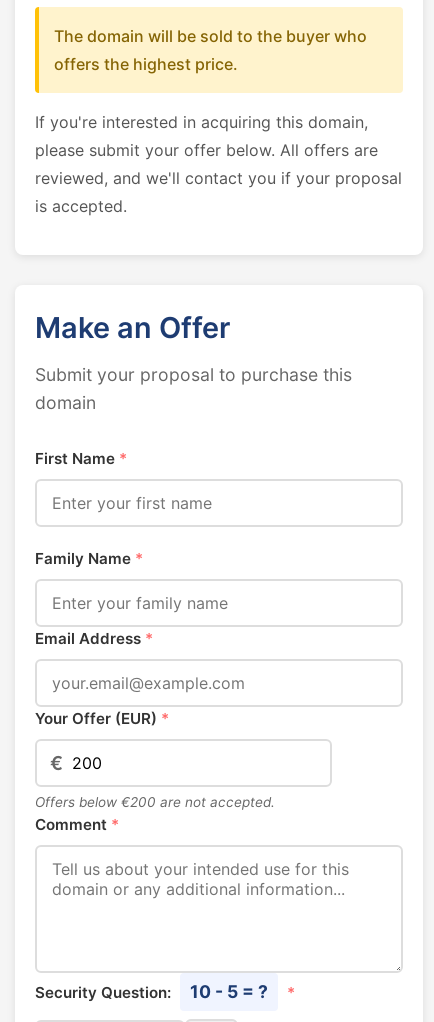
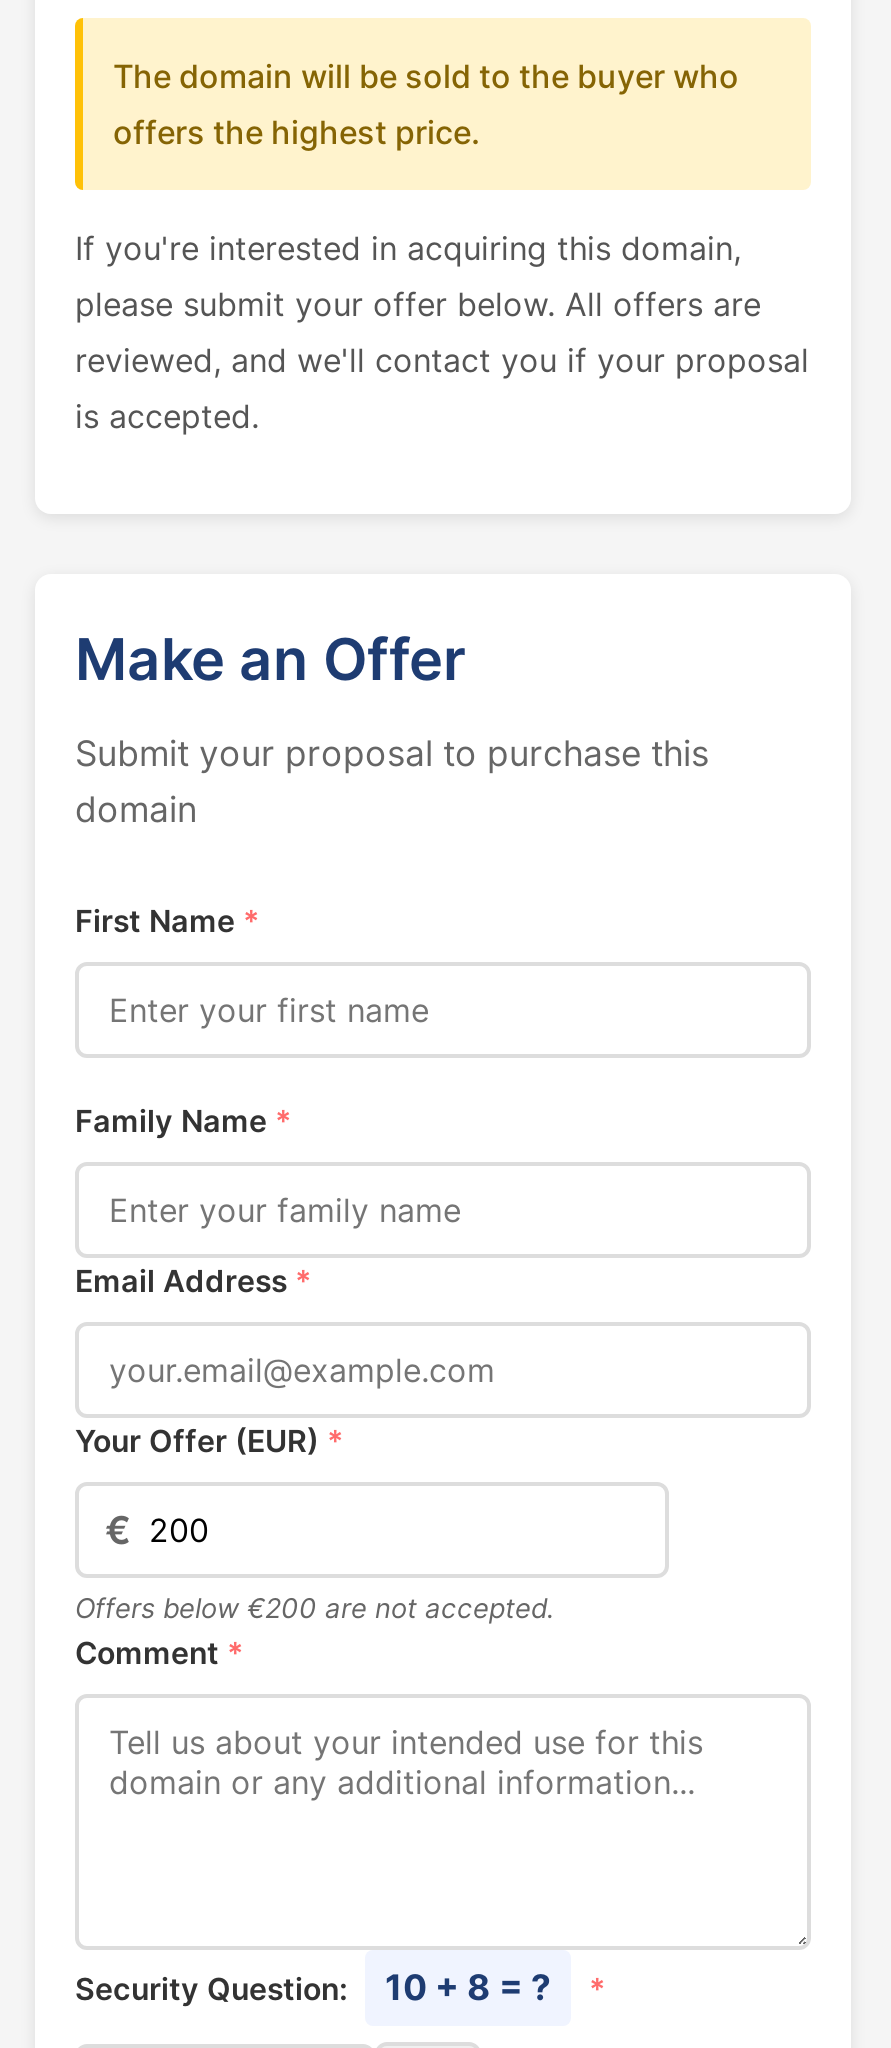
[190,981,268,1002] 10 - 5 = ? -> [385,1966,551,2008] 10 + 8 = ?

